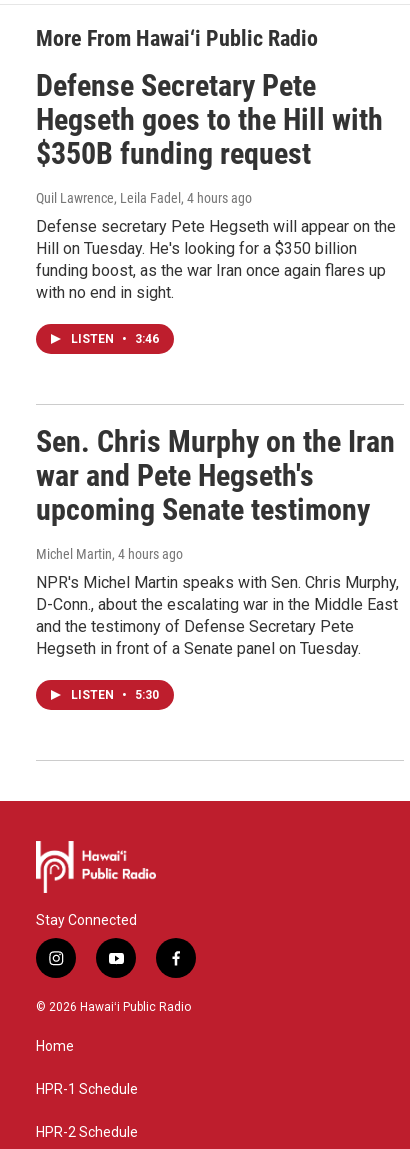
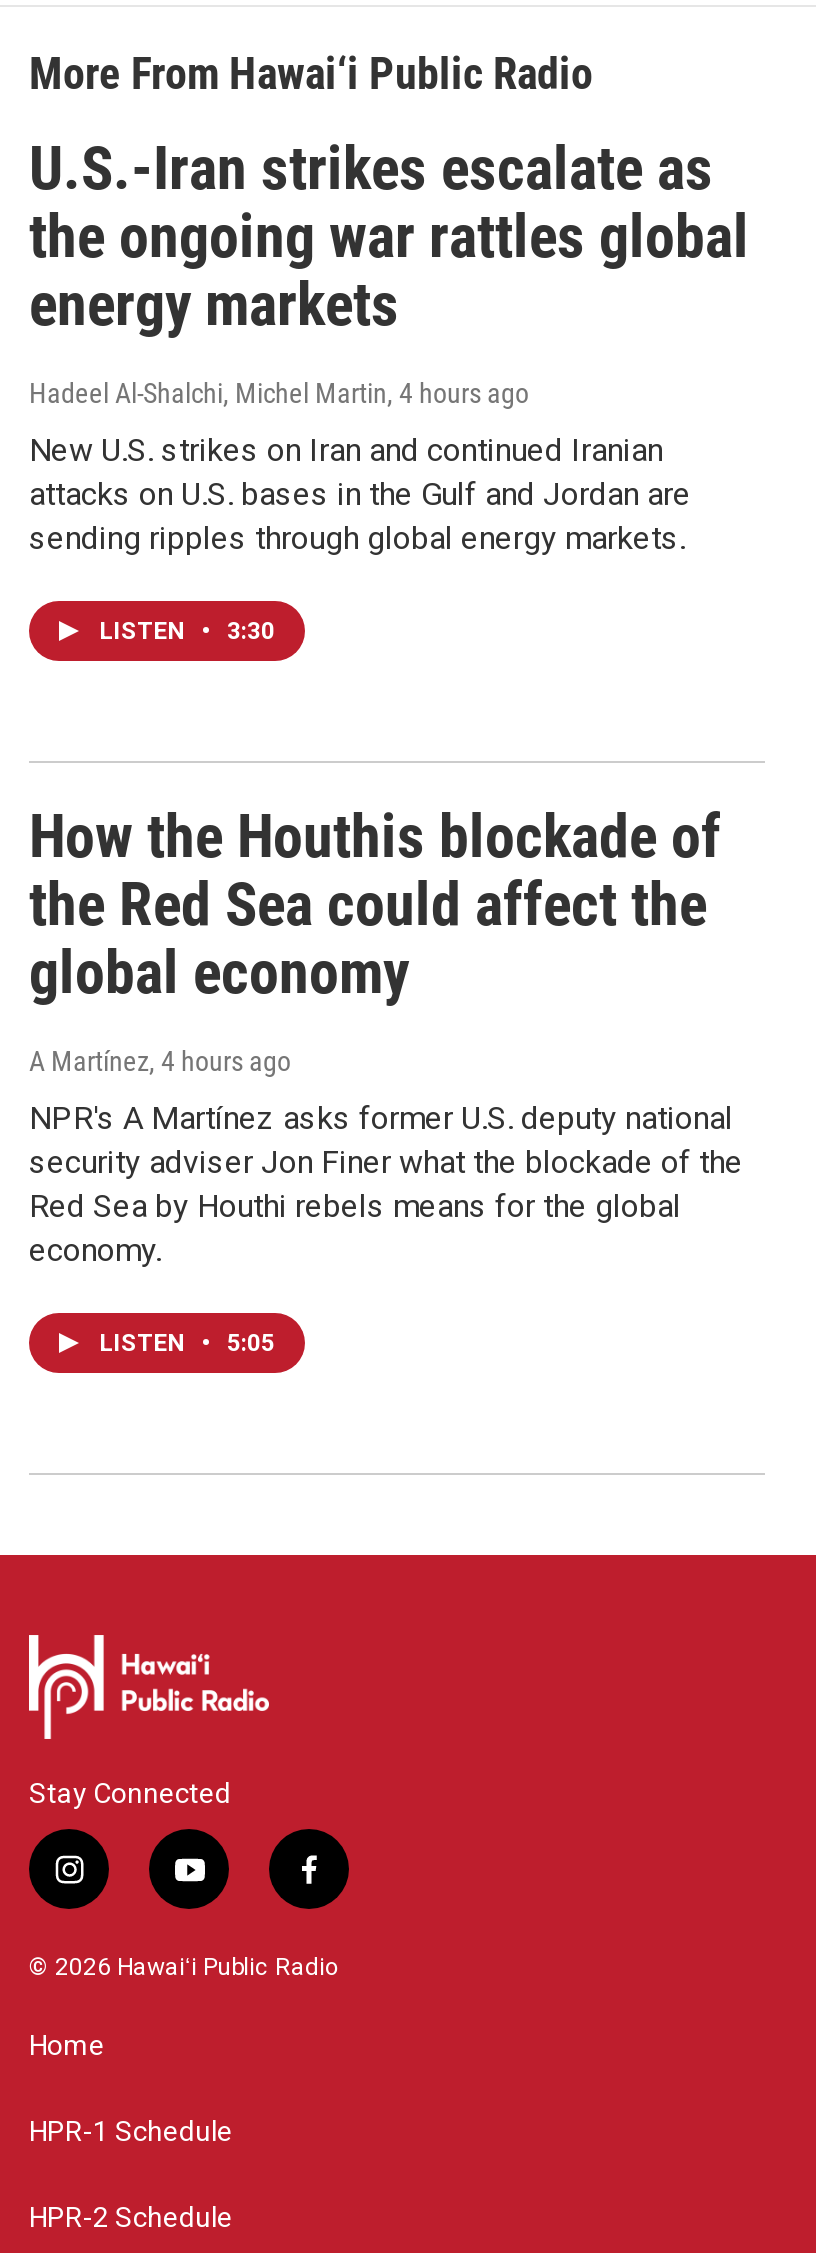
[36,68,383,171] Defense Secretary Pete | Hegseth goes to the Hill with | $350B funding request -> [29,134,749,340] U.S.-Iran strikes escalate as | the ongoing war rattles global | energy markets
[36,190,252,206] Quil Lawrence, Leila Fadel, 4 hours ago -> [29,378,529,410] Hadeel Al-Shalchi, Michel Martin, 4 hours ago
[36,217,396,302] Defense secretary Pete Hegseth will appear on the | Hill on Tuesday. He's looking for a $350 billion | funding boost, as the war Iran once again flares up | with no end in sight. -> [29,432,691,558] New U.S. strikes on Iran and continued Iranian | attacks on U.S. bases in the Gulf and Jordan are | sending ripples through global energy markets.
[71,332,159,346] LISTEN • 3:46 -> [99,618,275,646] LISTEN • 3:30
[36,424,395,527] Sen. Chris Murphy on the Iran | war and Pete Hegseth's | upcoming Senate testimony -> [29,802,721,1008] How the Houthis blockade of | the Red Sea could affect the | global economy
[36,546,183,562] Michel Martin, 4 hours ago -> [29,1046,291,1078] A Martínez, 4 hours ago
[36,573,399,658] NPR's Michel Martin speaks with Sen. Chris Murphy, | D-Conn., about the escalating war in the Middle East | and the testimony of Defense Secretary Pete | Hegseth in front of a Senate panel on Tuesday. -> [29,1100,743,1270] NPR's A Martínez asks former U.S. deputy national | security adviser Jon Finer what the blockade of the | Red Sea by Houthi rebels means for the global | economy.
[71,688,159,702] LISTEN • 5:30 -> [99,1330,275,1358] LISTEN • 5:05

